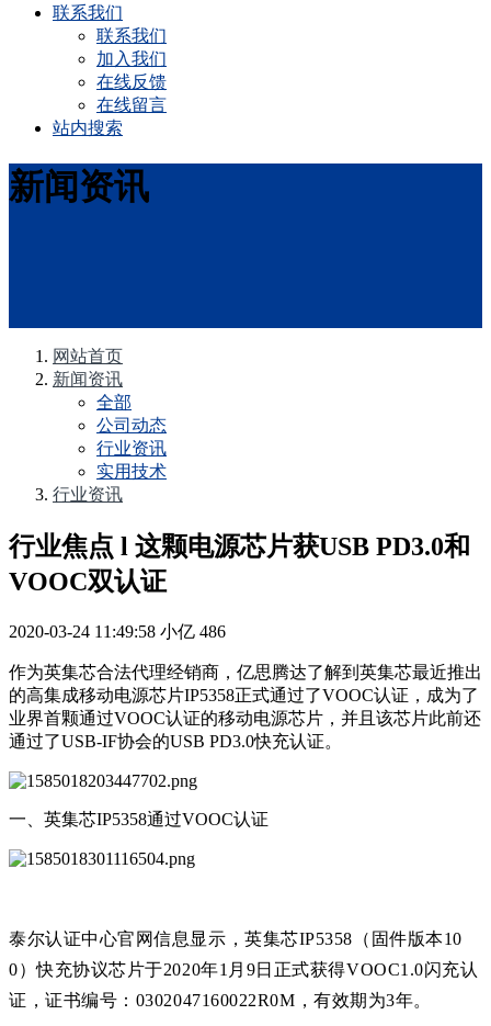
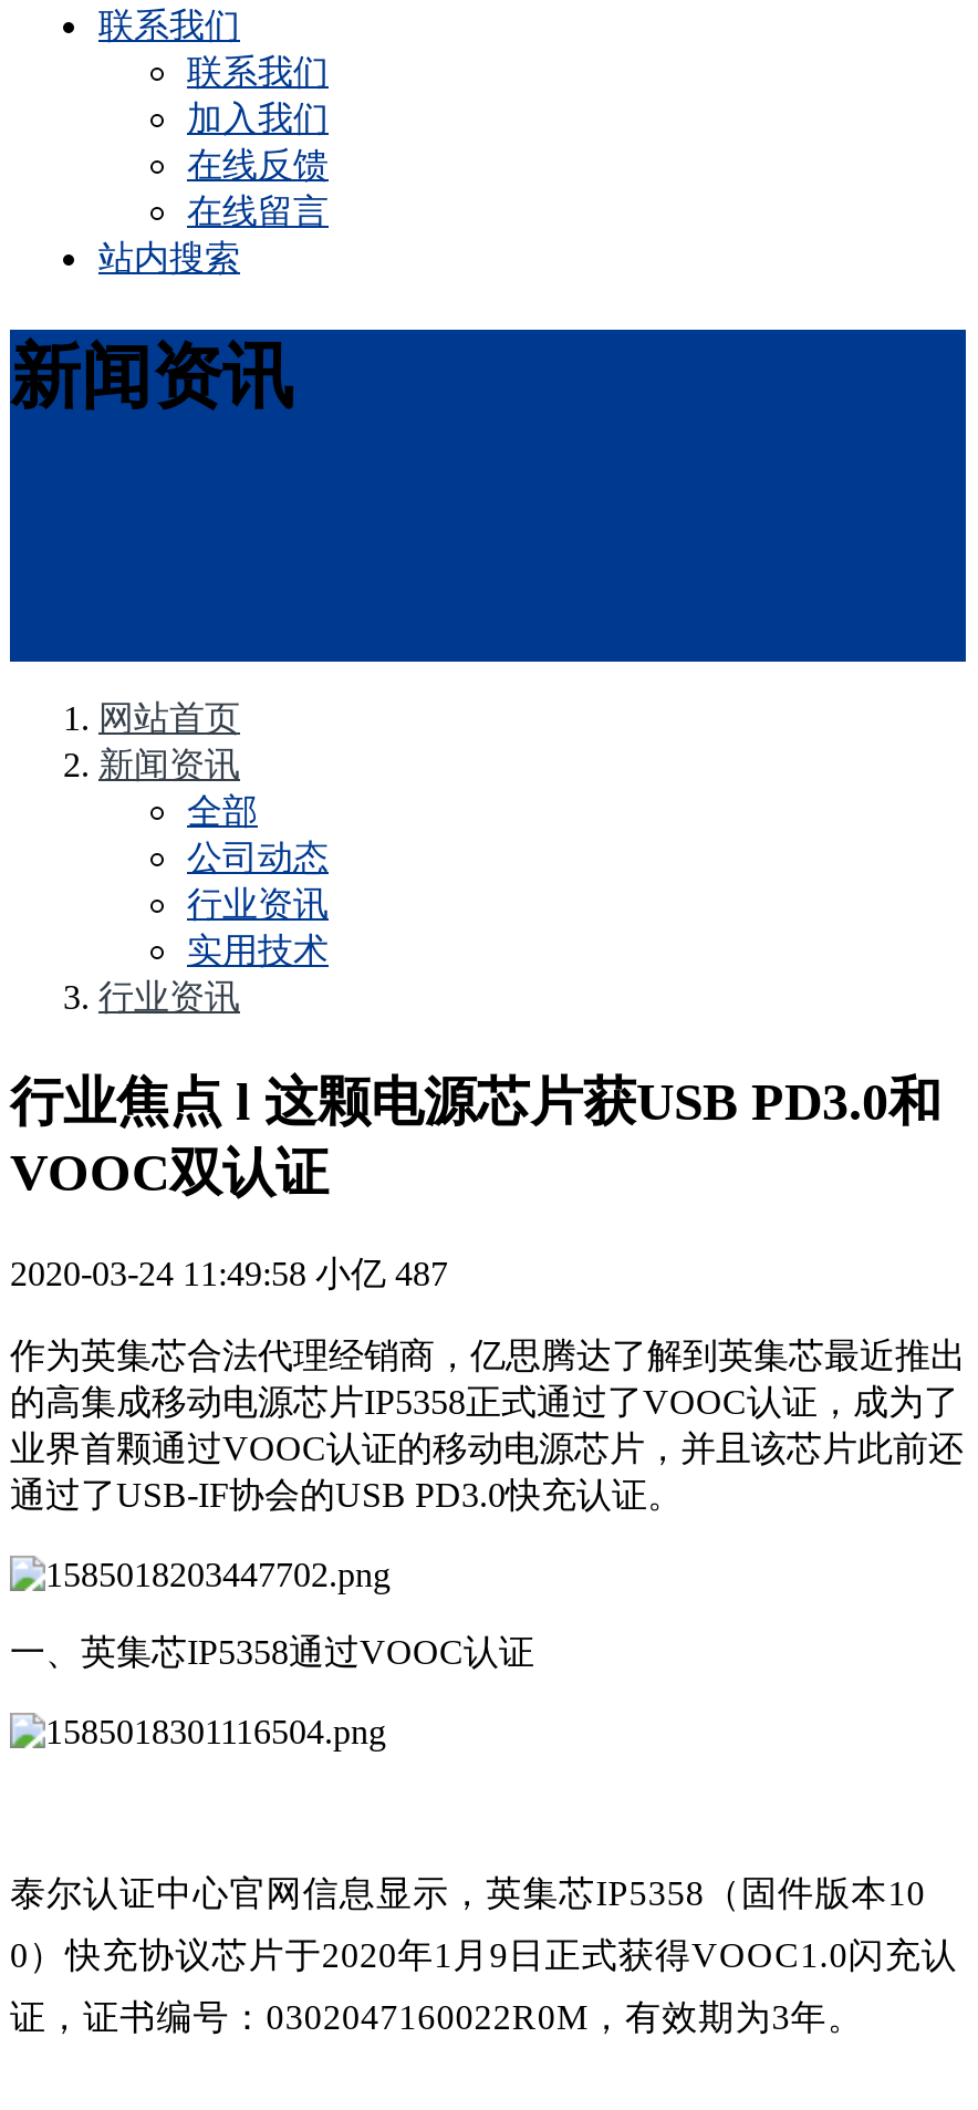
[9,622,226,641] 2020-03-24 11:49:58小亿486 -> [10,1255,448,1293] 2020-03-24 11:49:58小亿487

